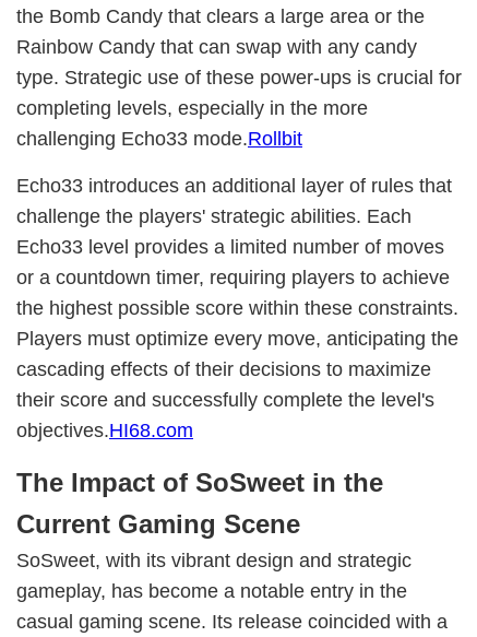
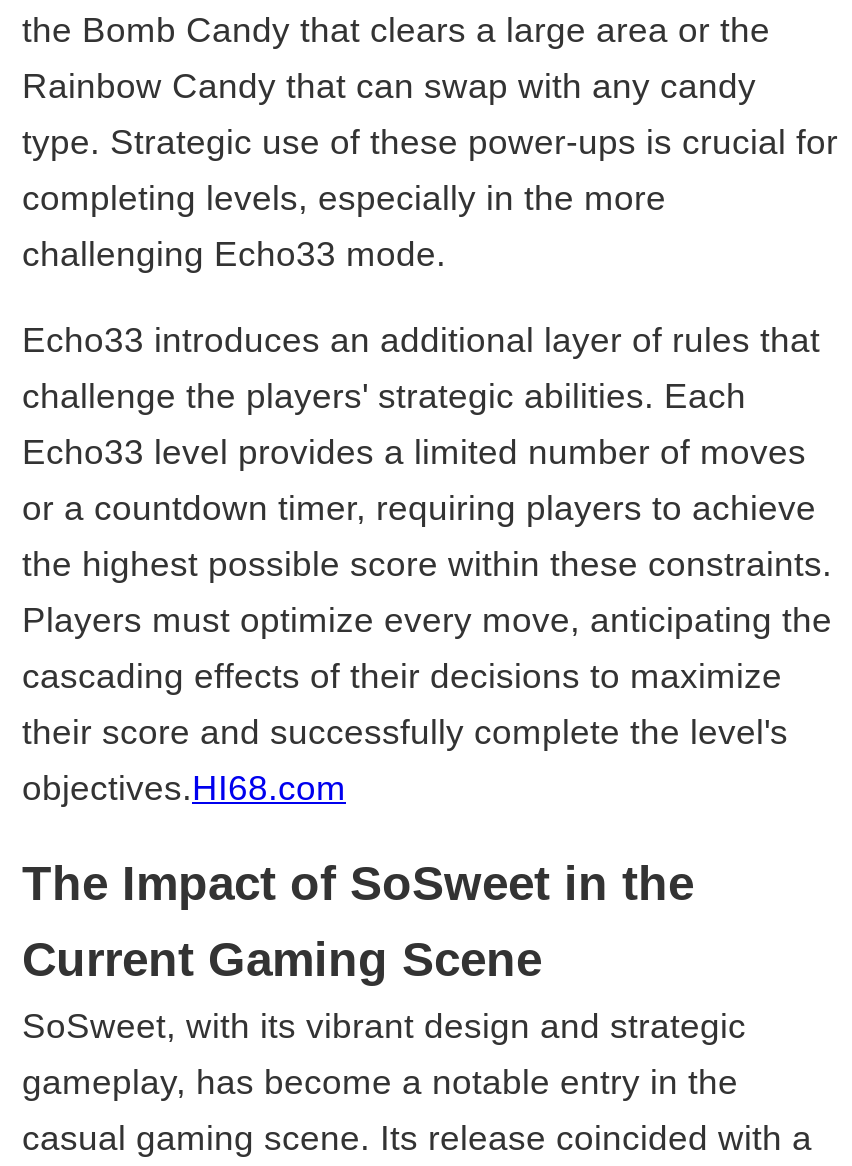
[16,128,302,150] challenging Echo33 mode.Rollbit -> [22,234,446,274] challenging Echo33 mode.

